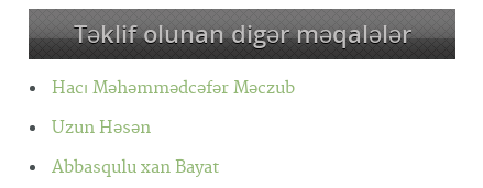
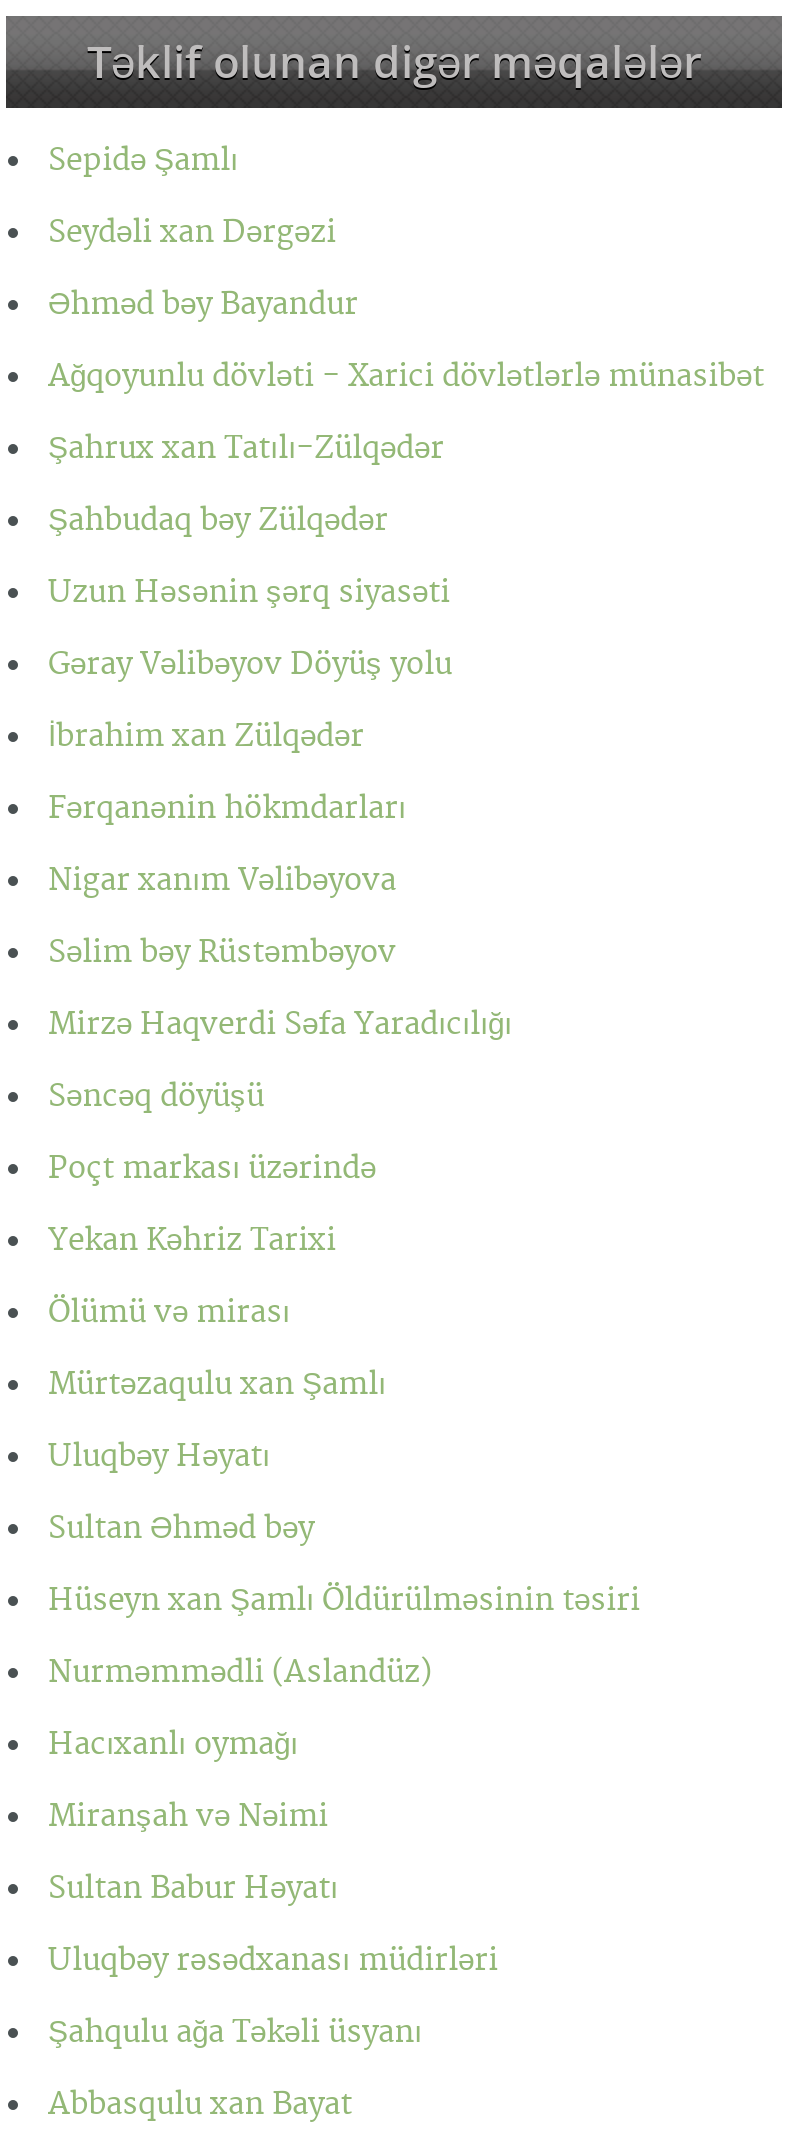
[52,78,295,139] Hacı Məhəmmədcəfər Məczub | Uzun Həsən -> [48,142,764,2052] Sepidə Şamlı | Seydəli xan Dərgəzi | Əhməd bəy Bayandur | Ağqoyunlu dövləti - Xarici dövlətlərlə münasibət | Şahrux xan Tatılı-Zülqədər | Şahbudaq bəy Zülqədər | Uzun Həsənin şərq siyasəti | Gəray Vəlibəyov Döyüş yolu | İbrahim xan Zülqədər | Fərqanənin hökmdarları | Nigar xanım Vəlibəyova | Səlim bəy Rüstəmbəyov | Mirzə Haqverdi Səfa Yaradıcılığı | Səncəq döyüşü | Poçt markası üzərində | Yekan Kəhriz Tarixi | Ölümü və mirası | Mürtəzaqulu xan Şamlı | Uluqbəy Həyatı | Sultan Əhməd bəy | Hüseyn xan Şamlı Öldürülməsinin təsiri | Nurməmmədli (Aslandüz) | Hacıxanlı oymağı | Miranşah və Nəimi | Sultan Babur Həyatı | Uluqbəy rəsədxanası müdirləri | Şahqulu ağa Təkəli üsyanı

